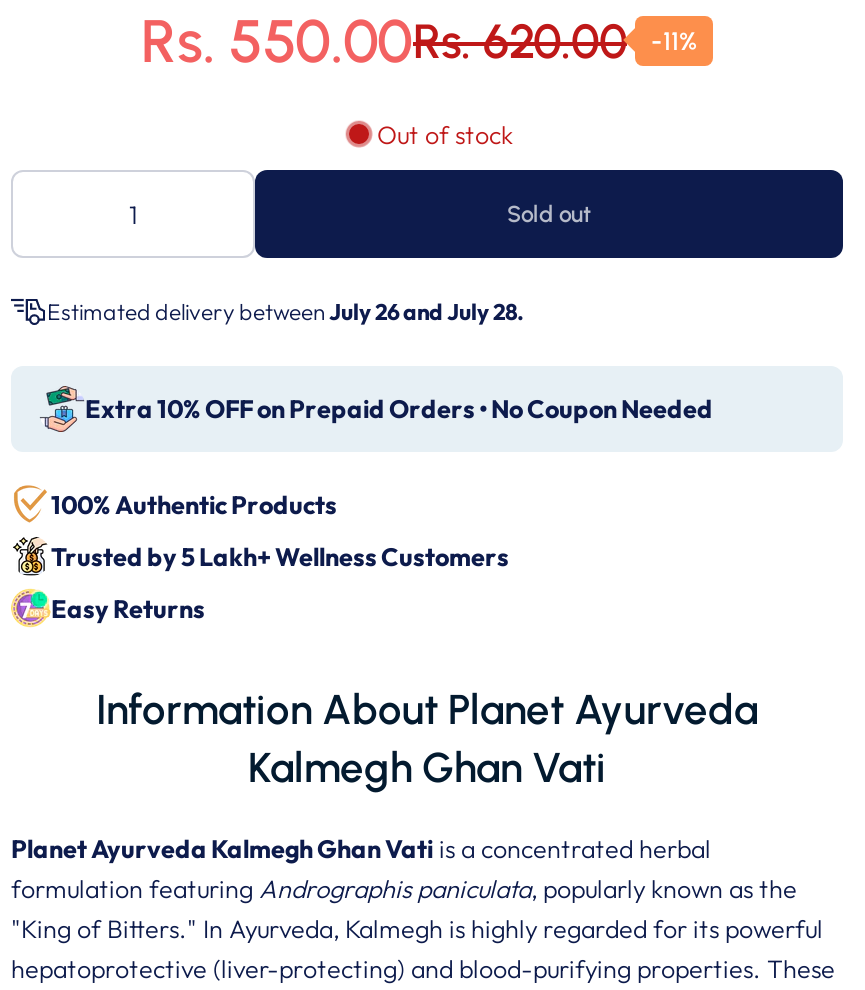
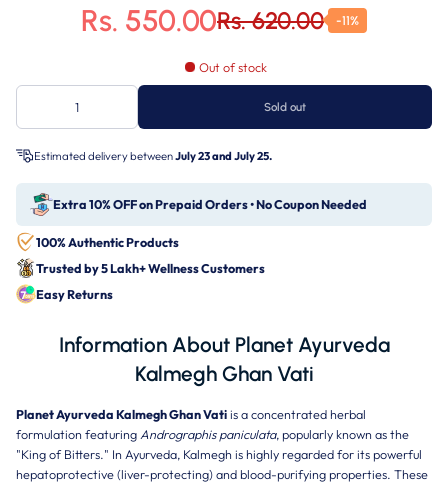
[47,298,523,326] Estimated delivery between July 26 and July 28. -> [34,149,272,163] Estimated delivery between July 23 and July 25.

